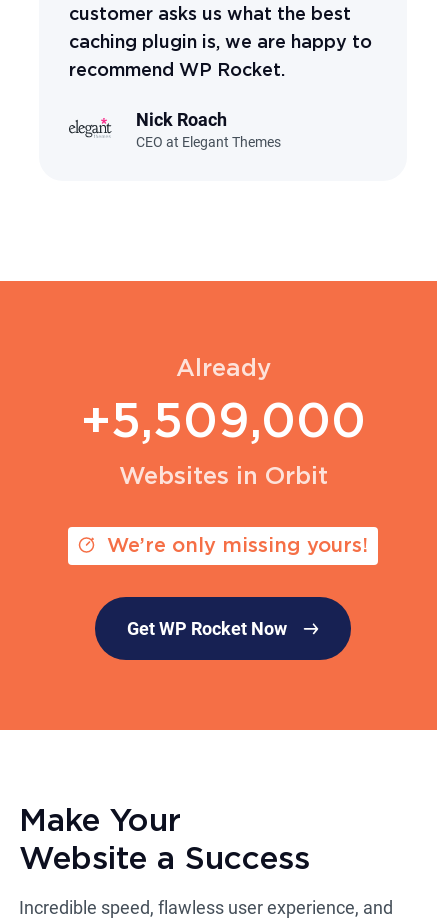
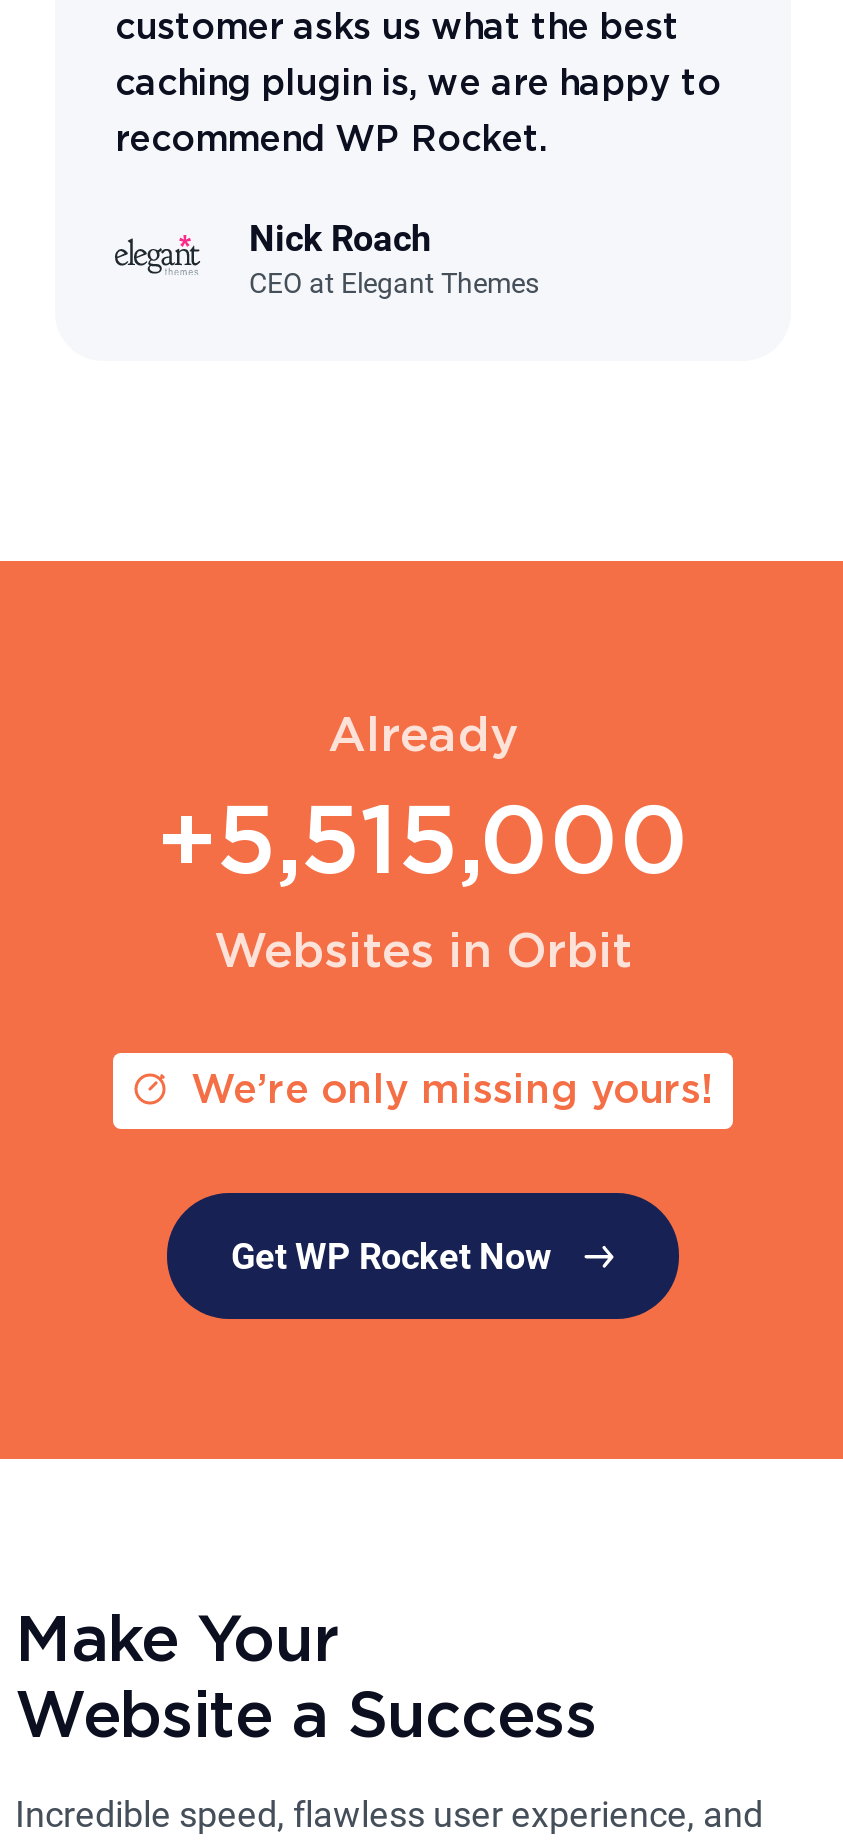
[80,398,365,446] +5,509,000 -> [156,796,690,892] +5,515,000

